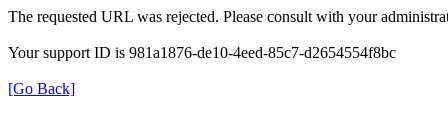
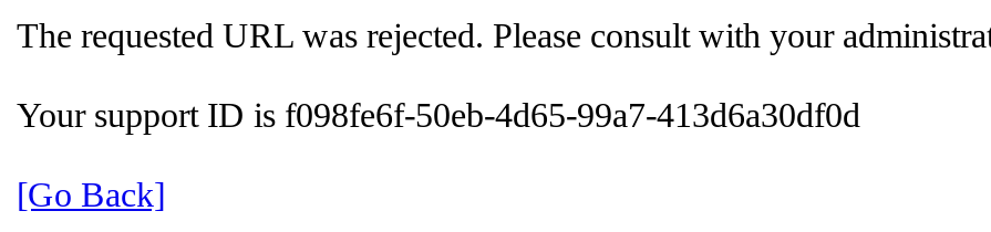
[8,44,396,61] Your support ID is 981a1876-de10-4eed-85c7-d2654554f8bc -> [17,96,860,134] Your support ID is f098fe6f-50eb-4d65-99a7-413d6a30df0d

